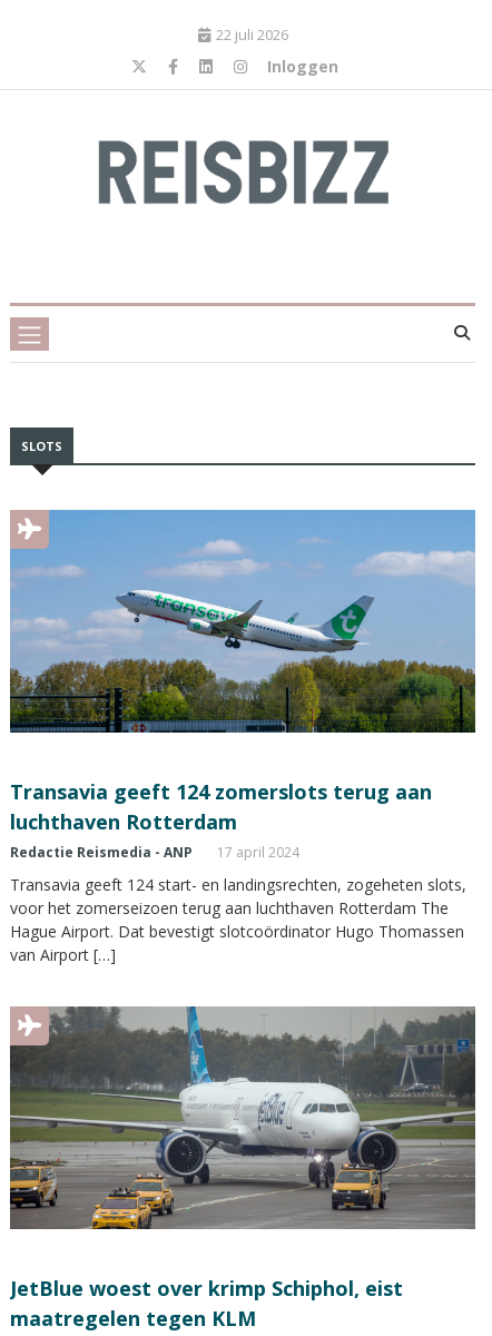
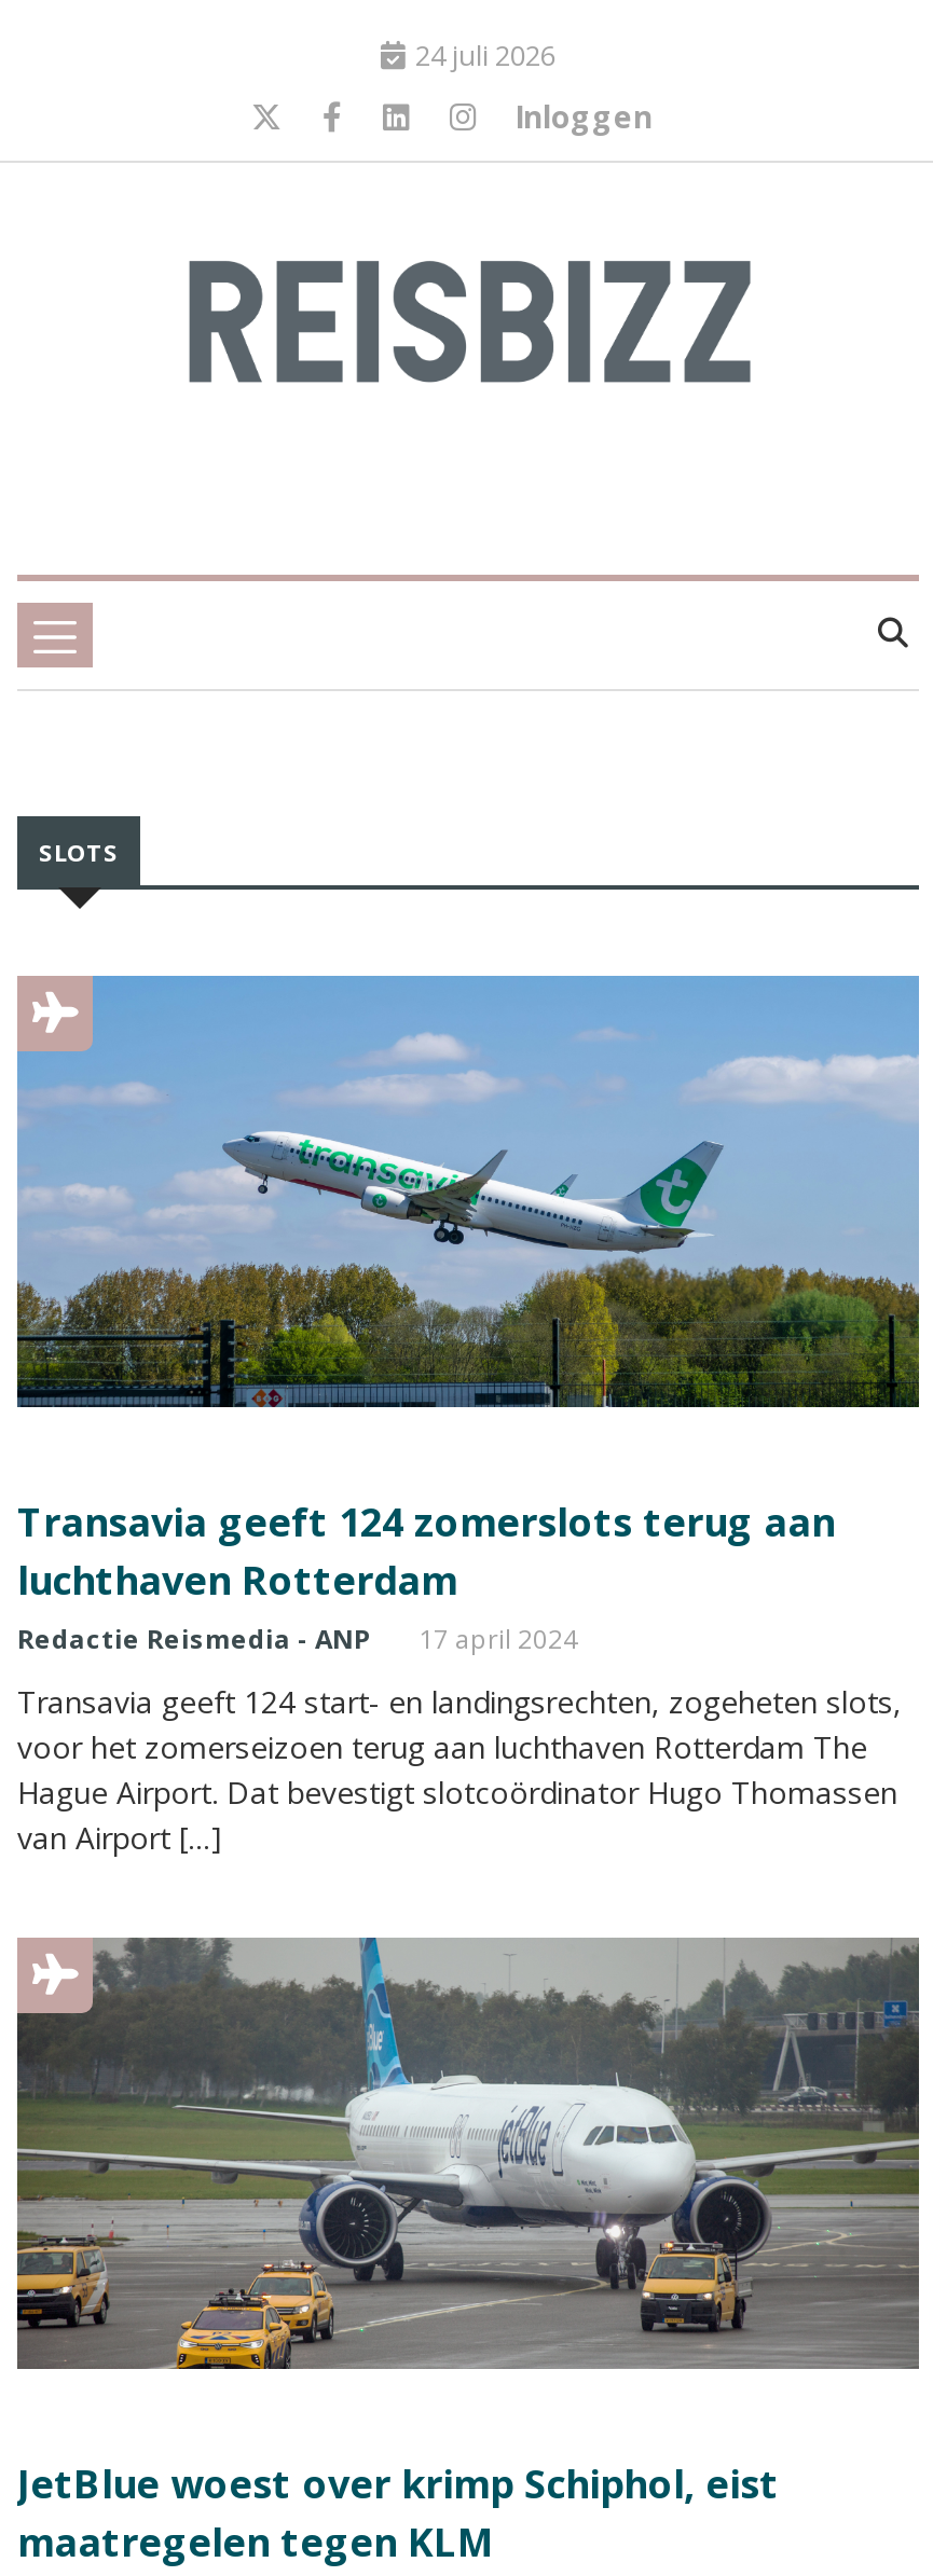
[215,24,288,45] 22 juli 2026 -> [415,36,555,74] 24 juli 2026

